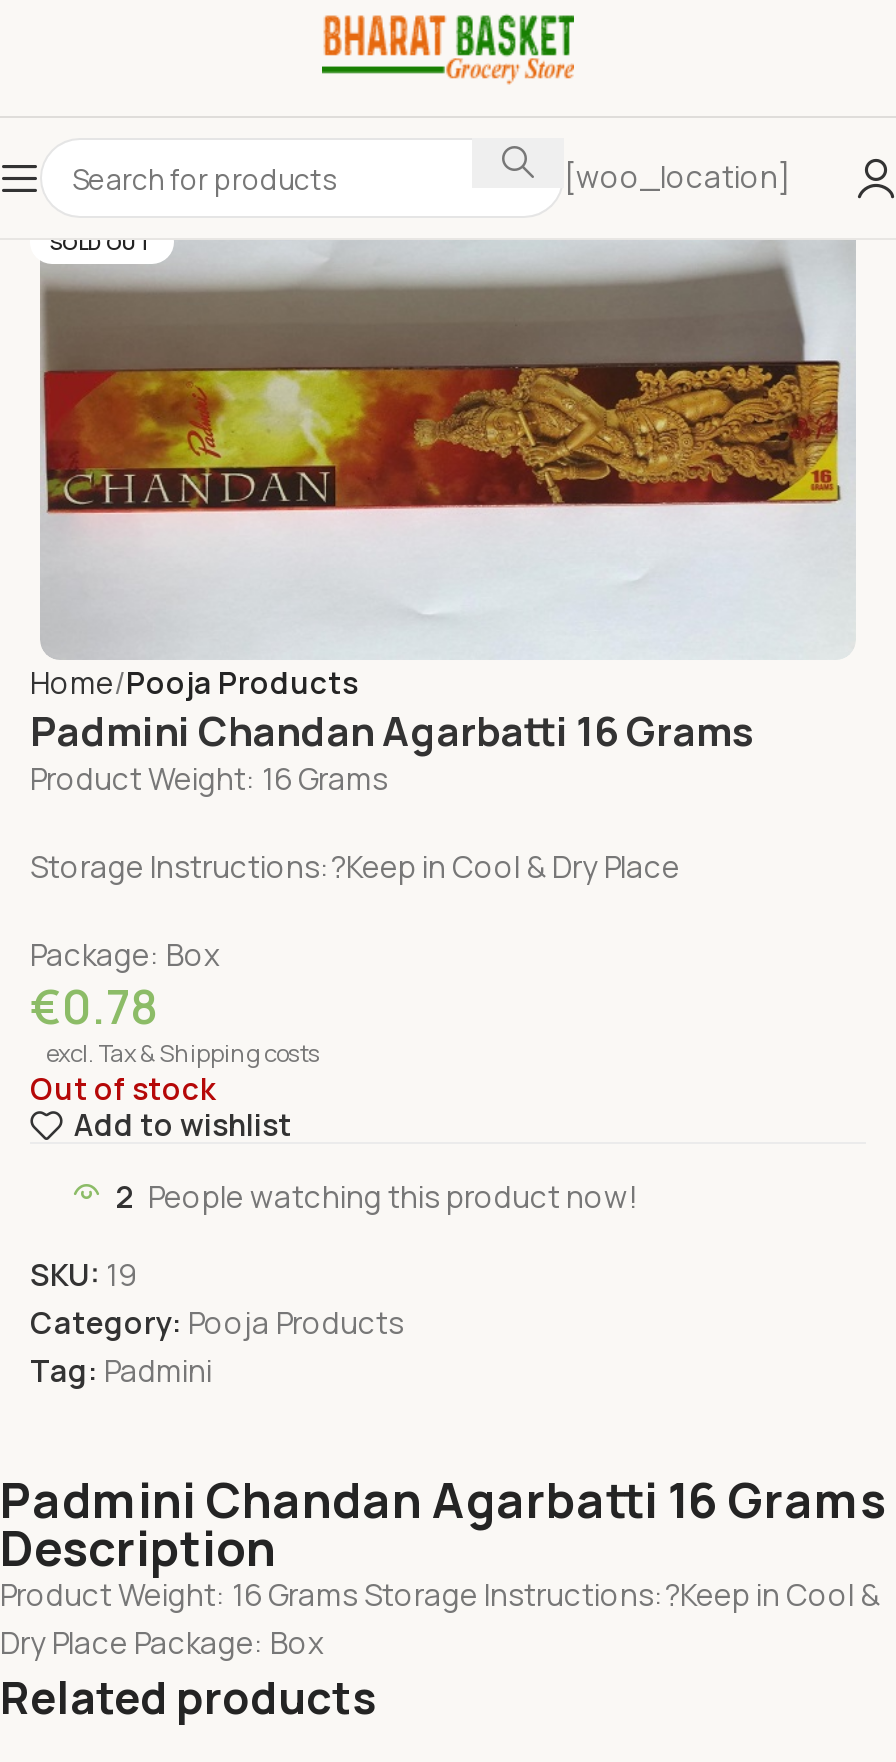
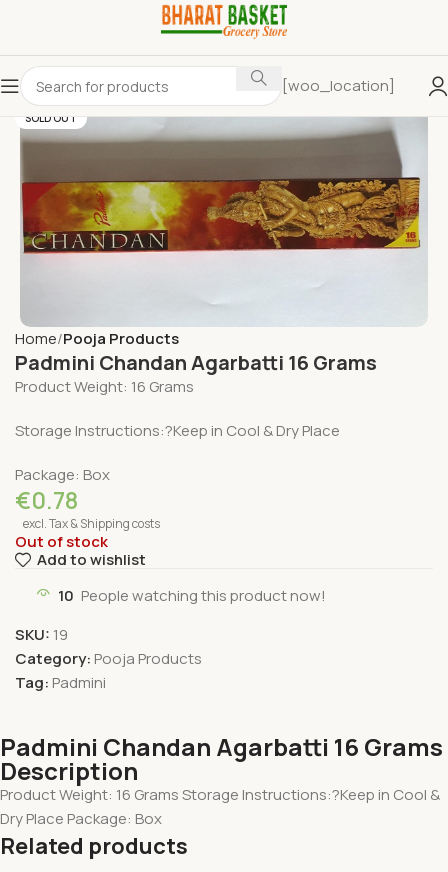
[116,1175,638,1217] 2 People watching this product now! -> [58,584,326,605] 10 People watching this product now!

